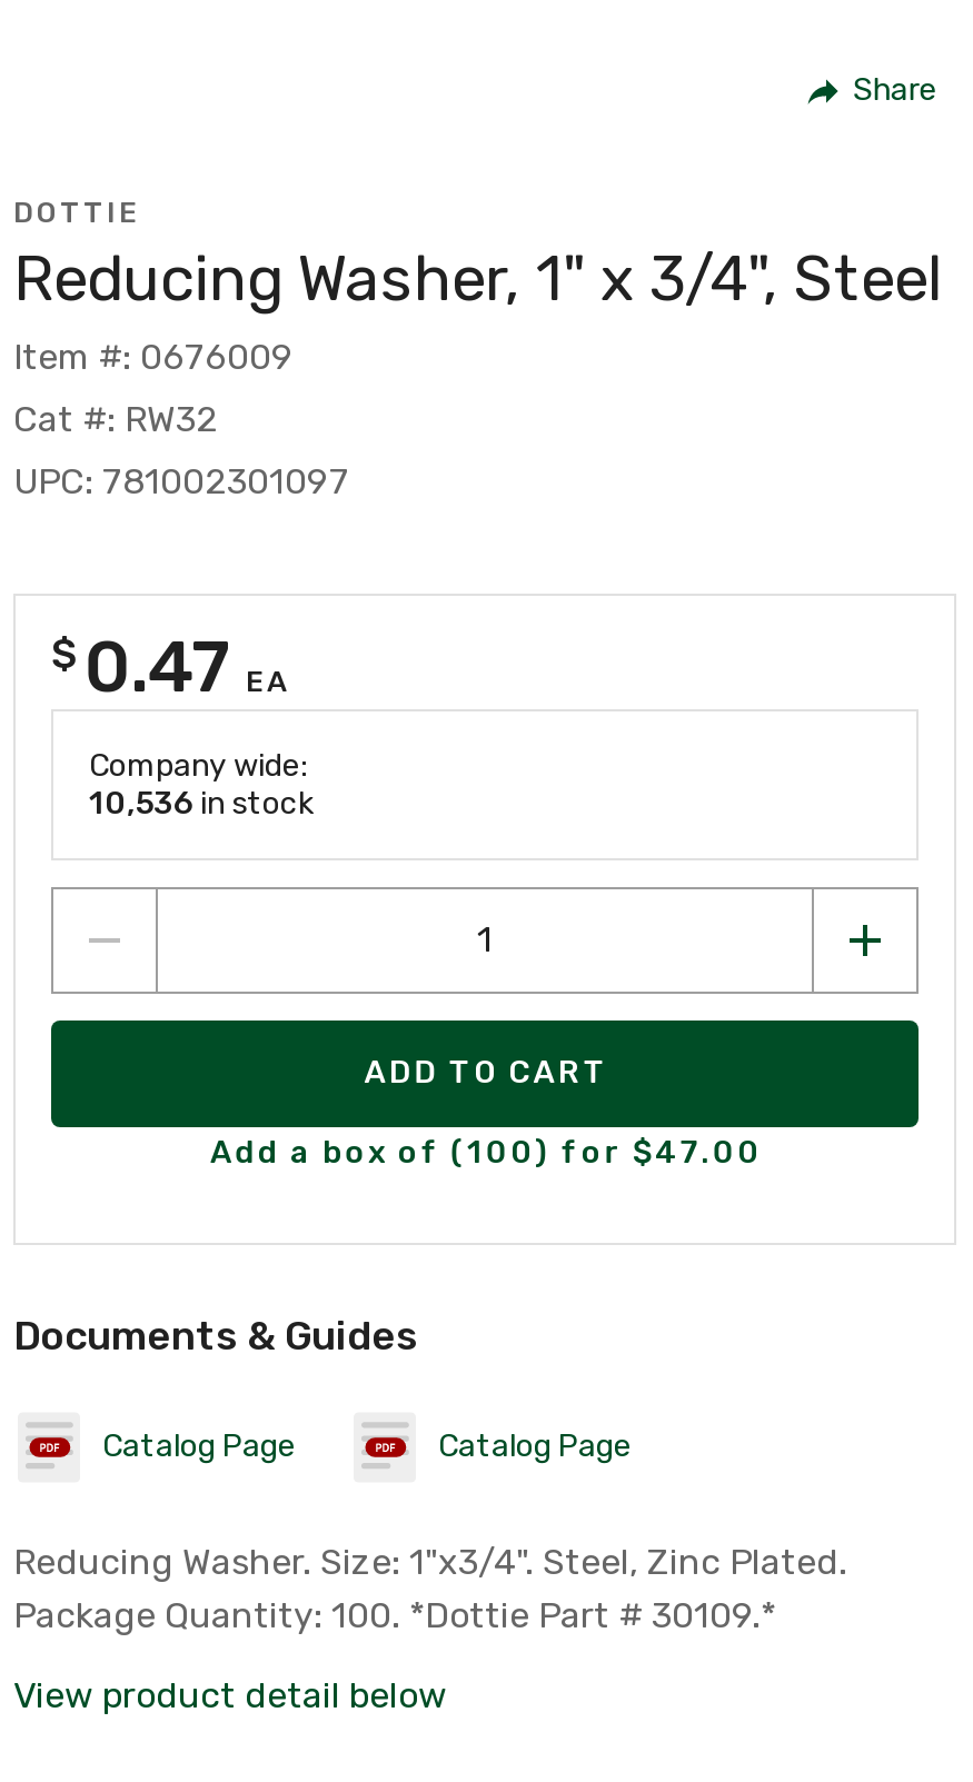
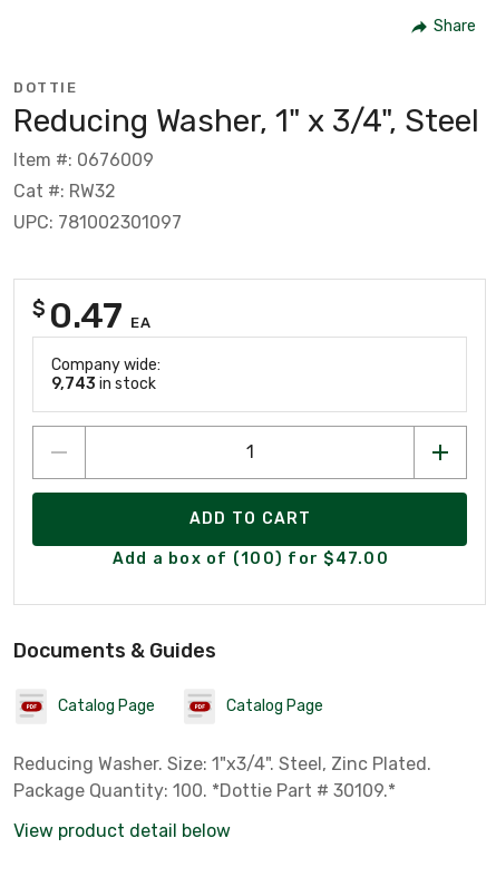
[89,784,314,822] 10,536 in stock -> [51,374,156,393] 9,743 in stock

